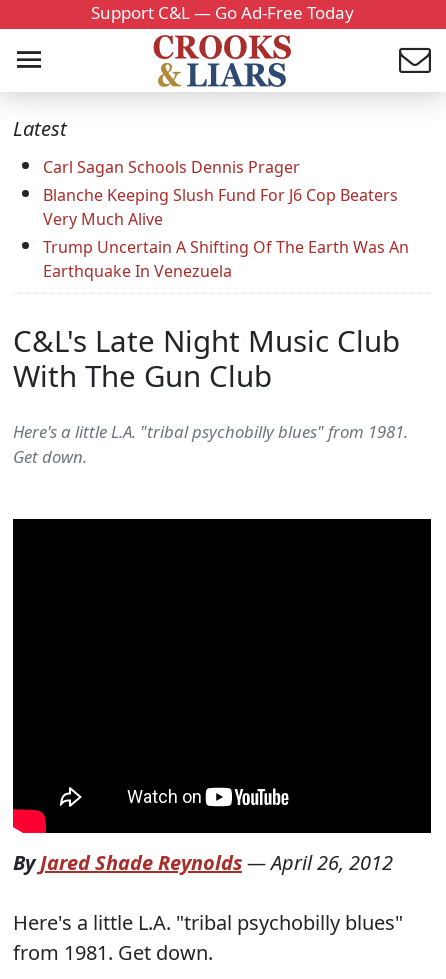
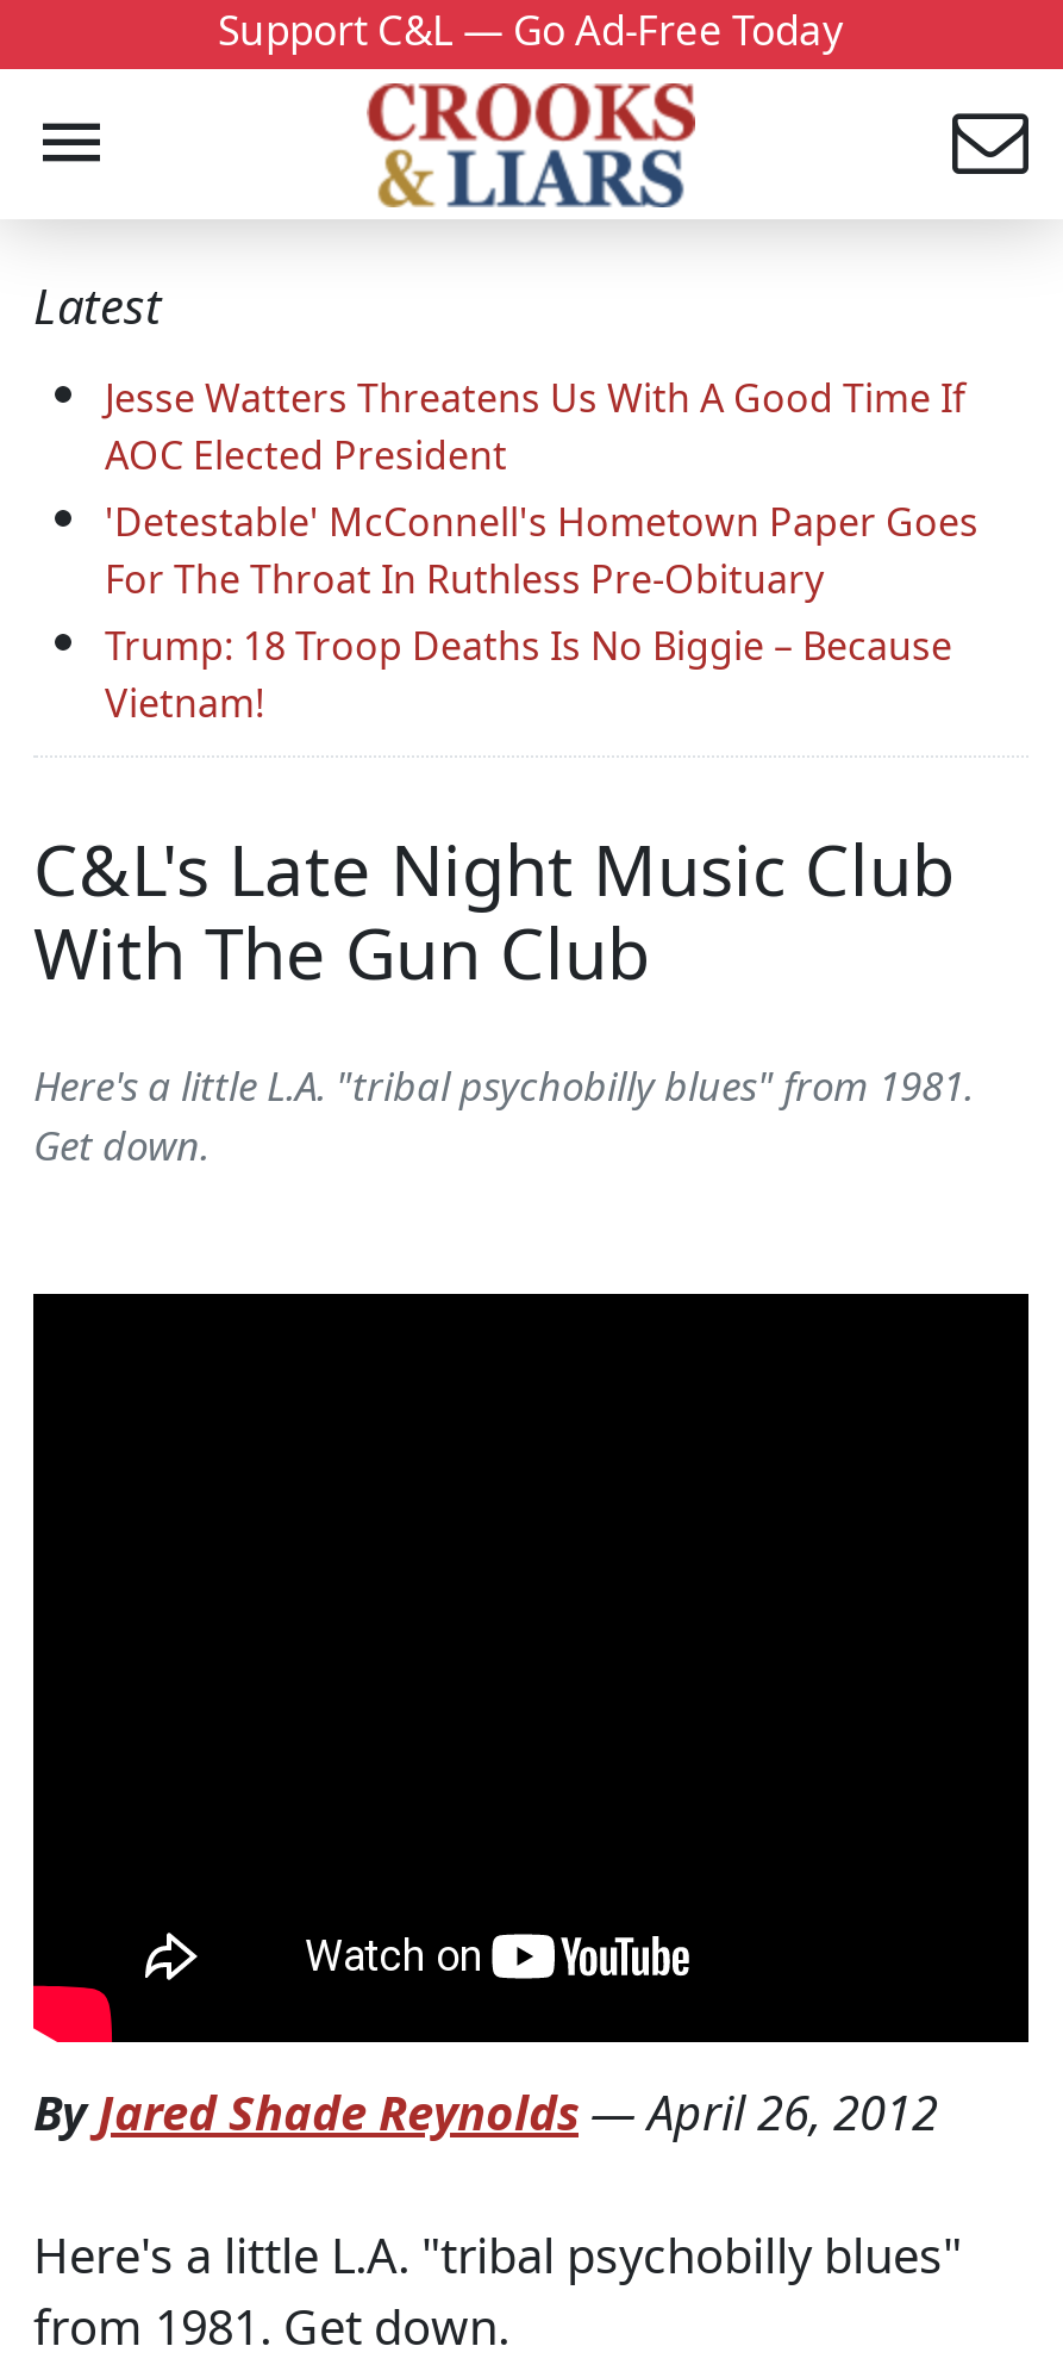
[43,156,409,282] Carl Sagan Schools Dennis Prager | Blanche Keeping Slush Fund For J6 Cop Beaters | Very Much Alive | Trump Uncertain A Shifting Of The Earth Was An | Earthquake In Venezuela -> [105,373,978,730] Jesse Watters Threatens Us With A Good Time If | AOC Elected President | 'Detestable' McConnell's Hometown Paper Goes | For The Throat In Ruthless Pre-Obituary | Trump: 18 Troop Deaths Is No Biggie – Because | Vietnam!

